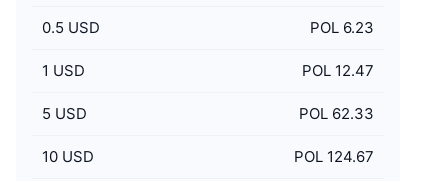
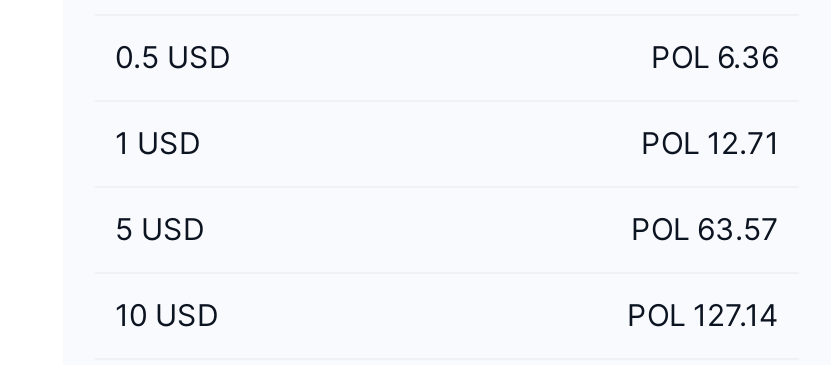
[310,18,374,37] POL 6.23 -> [651,38,779,76] POL 6.36
[302,61,374,80] POL 12.47 -> [641,124,779,162] POL 12.71
[299,104,374,123] POL 62.33 -> [631,210,779,248] POL 63.57
[294,147,374,166] POL 124.67 -> [627,296,779,334] POL 127.14

